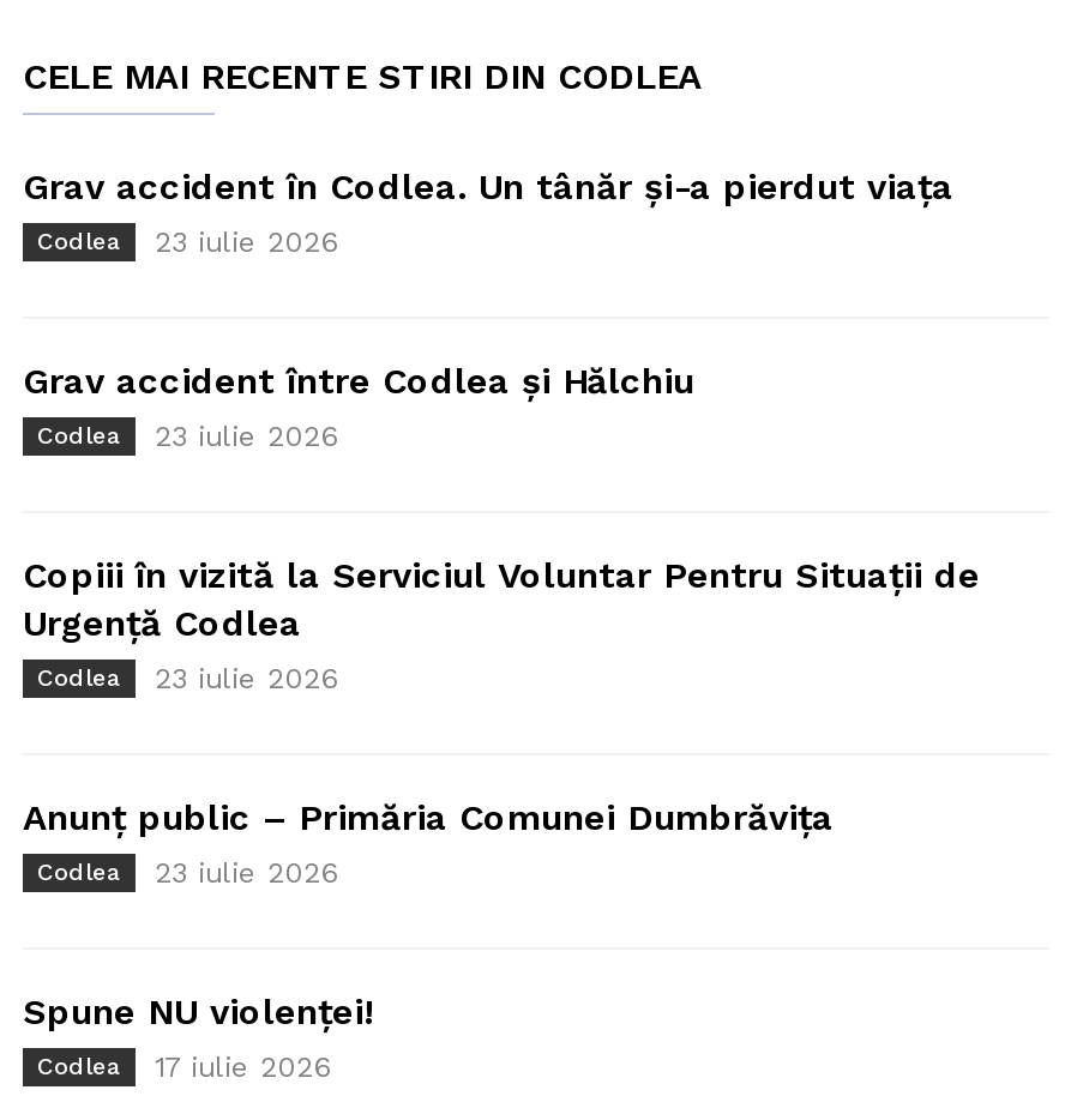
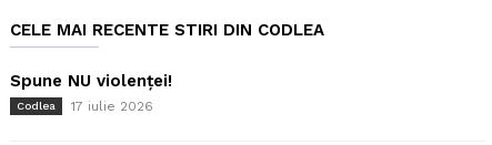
[23,164,980,889] Grav accident în Codlea. Un tânăr și-a pierdut viața | Codlea | 23 iulie 2026 | Grav accident între Codlea și Hălchiu | Codlea | 23 iulie 2026 | Copiii în vizită la Serviciul Voluntar Pentru Situații de | Urgență Codlea | Codlea | 23 iulie 2026 | Anunț public – Primăria Comunei Dumbrăvița | Codlea | 23 iulie 2026 -> none

